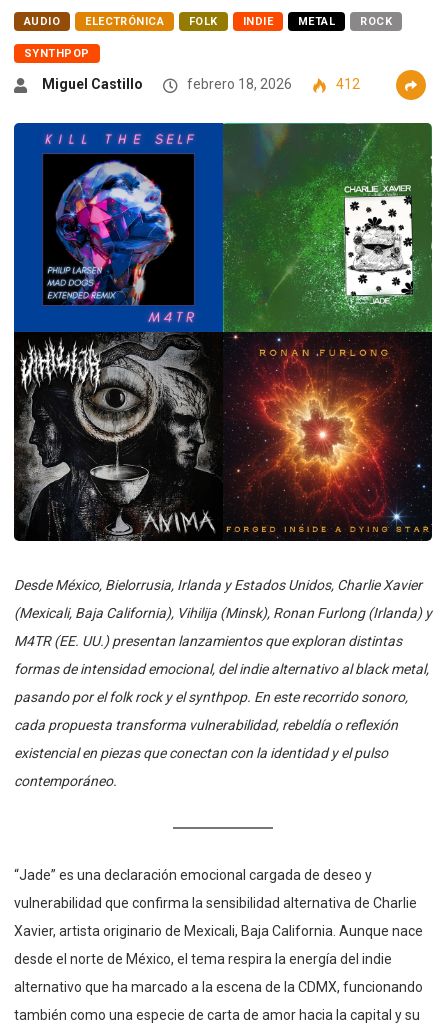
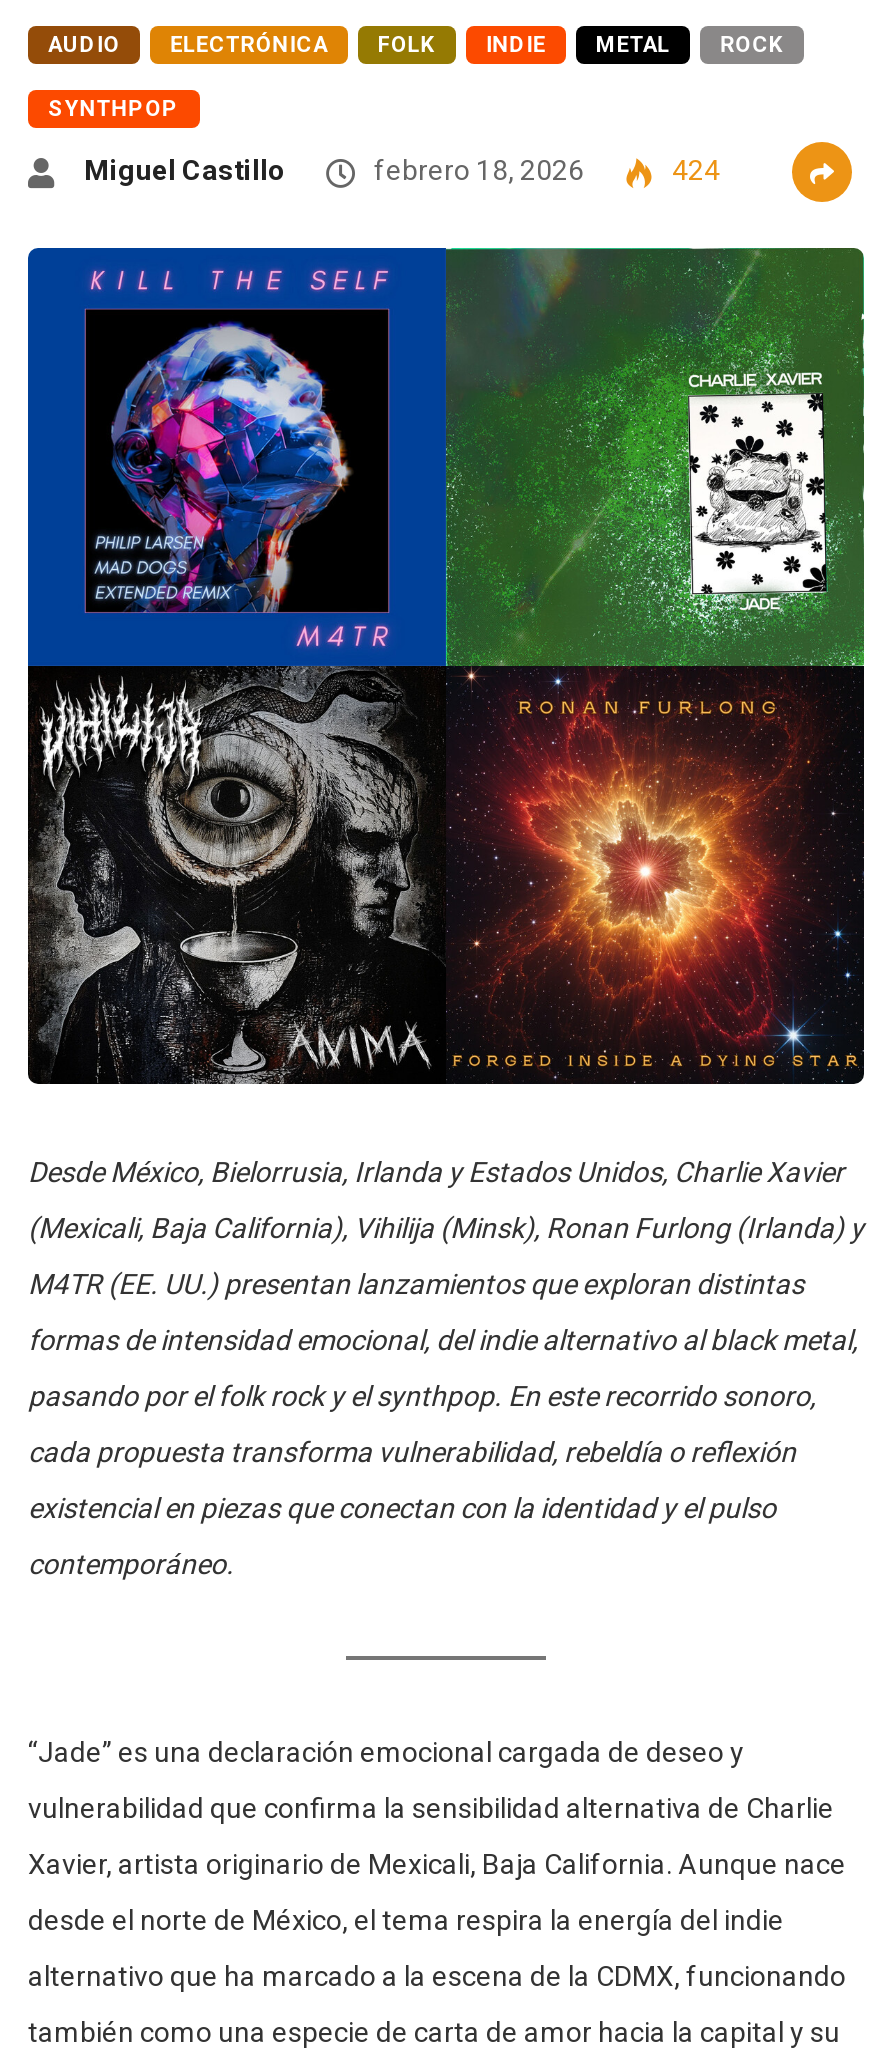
[333,76,360,92] 412 -> [666,154,720,186] 424

